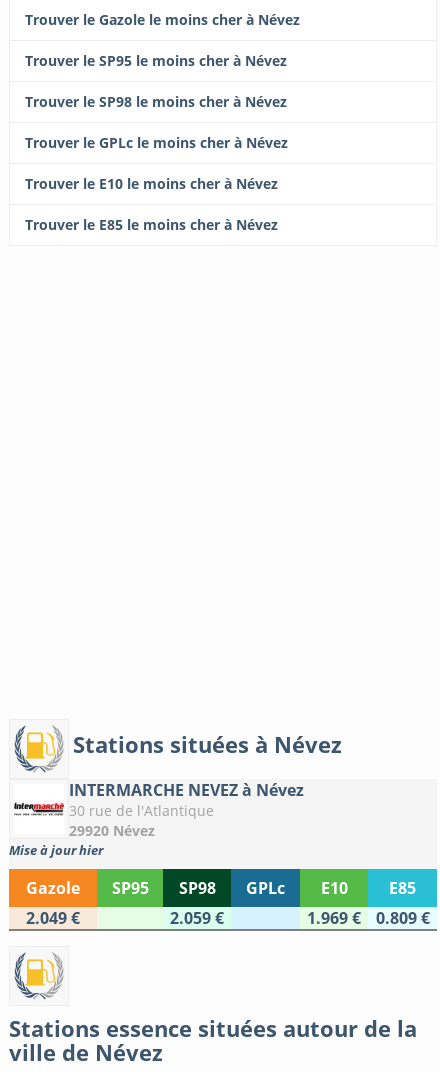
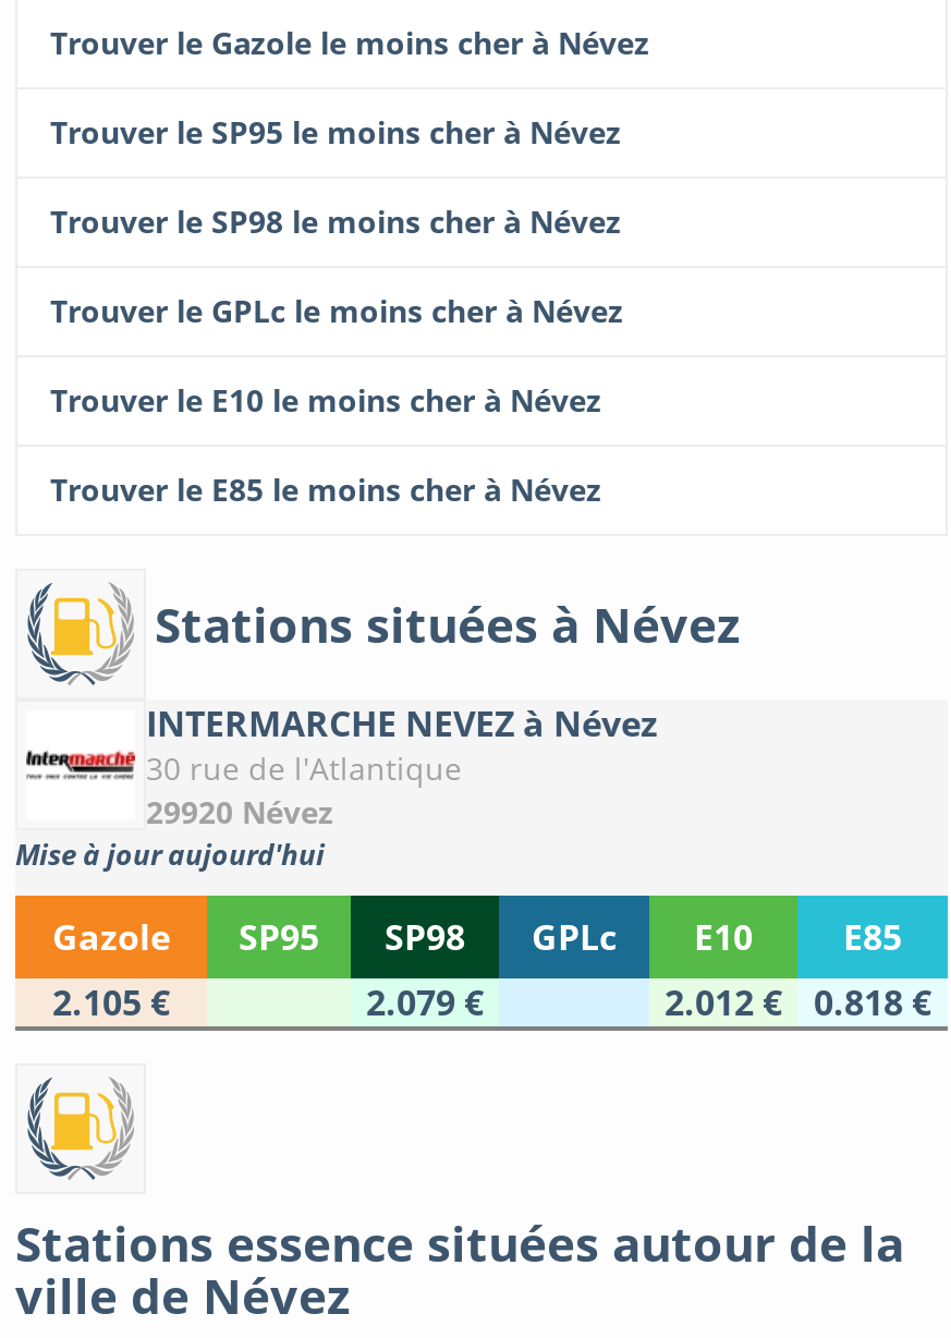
[9,841,103,859] Mise à jour hier -> [15,835,325,874] Mise à jour aujourd'hui
[26,907,80,929] 2.049 € -> [52,979,170,1027] 2.105 €
[170,907,224,929] 2.059 € -> [366,979,484,1027] 2.079 €
[307,907,361,929] 1.969 € -> [665,979,782,1027] 2.012 €
[375,907,429,929] 0.809 € -> [814,979,931,1027] 0.818 €

